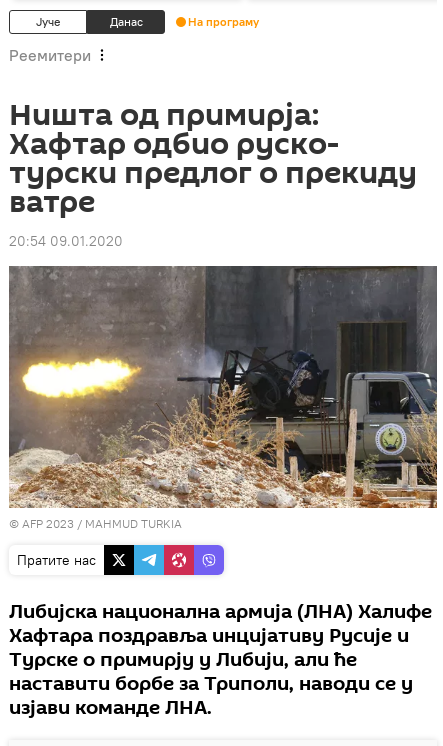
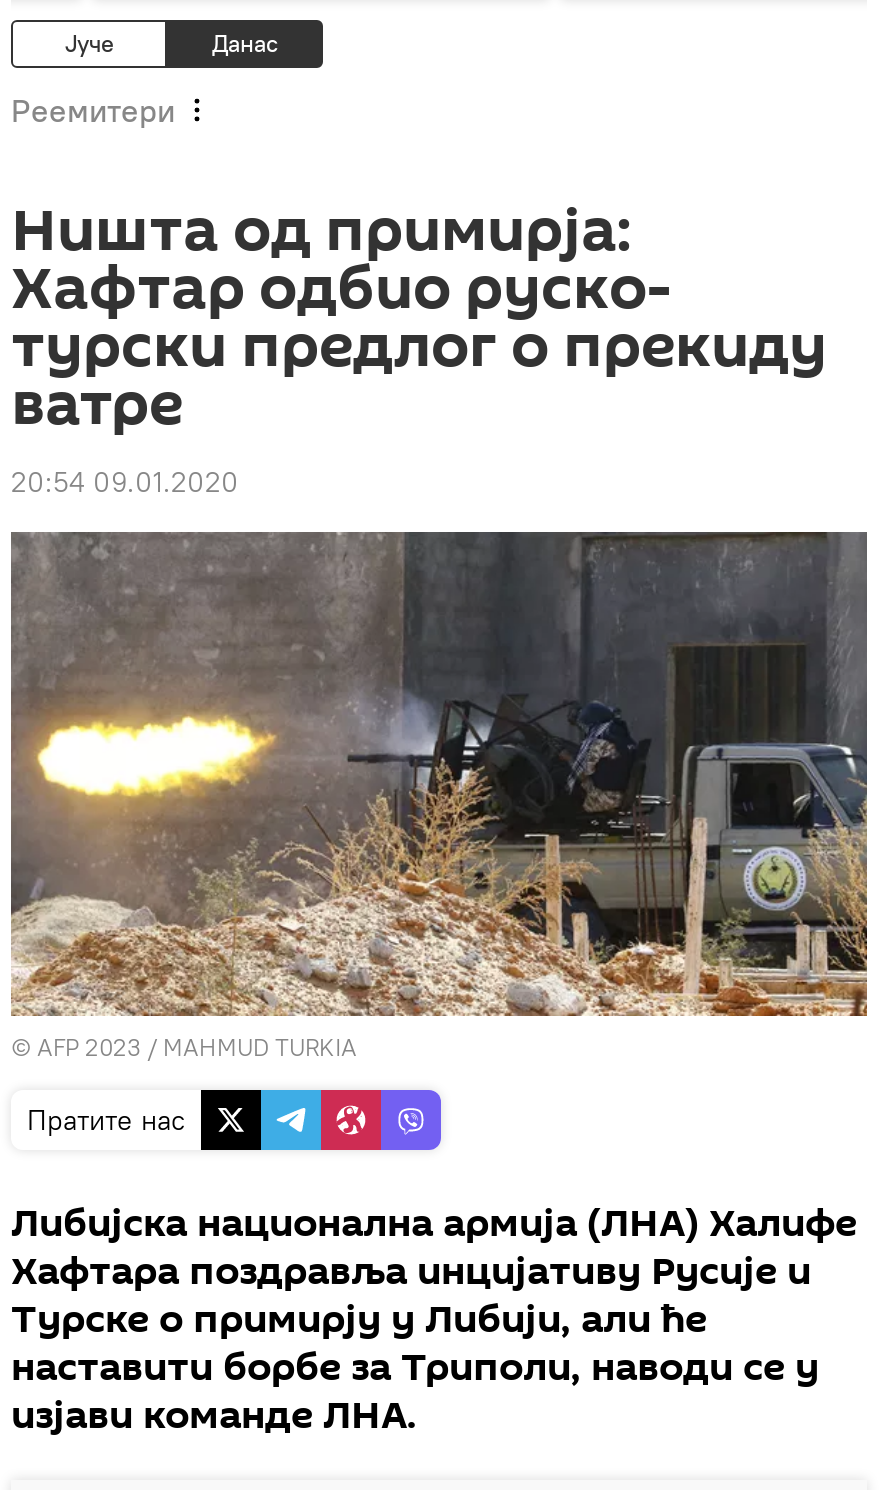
[188,14,259,29] На програму -> none

